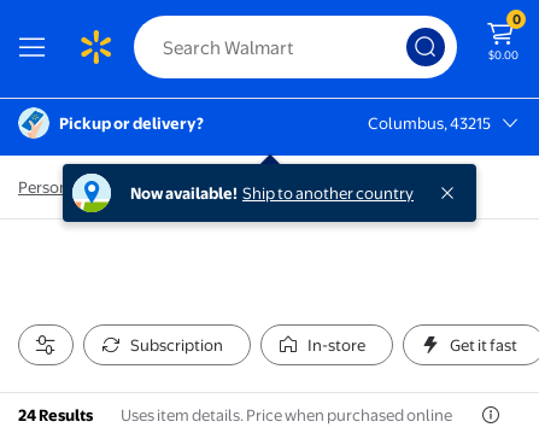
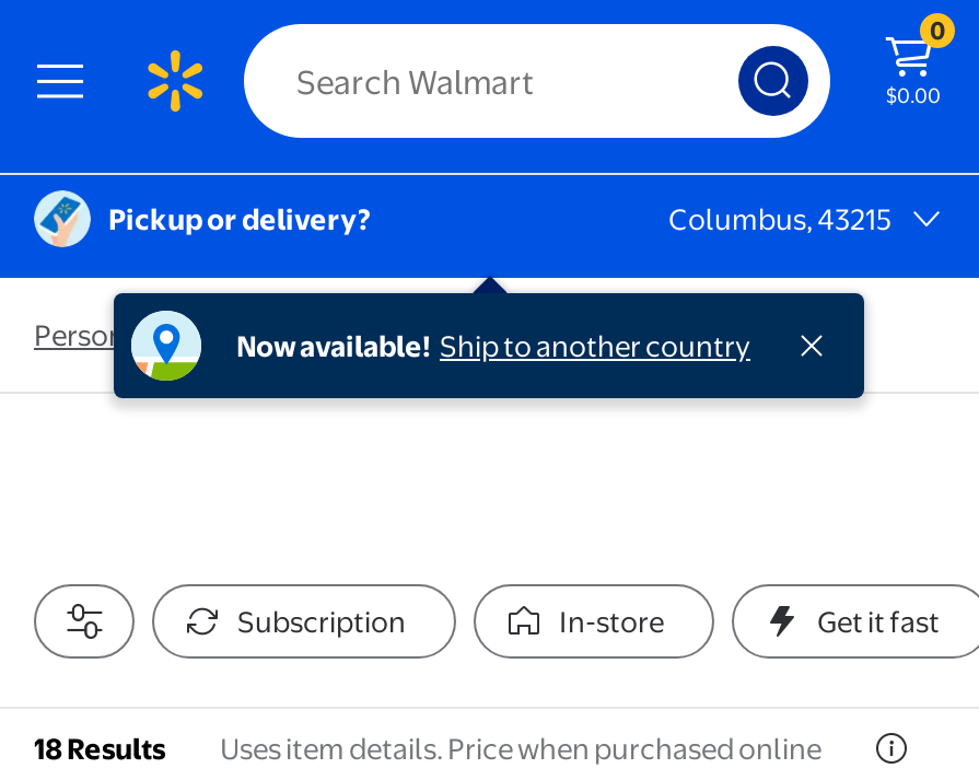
[18,405,452,424] 24 Results Uses item details. Price when purchased online -> [34,730,821,766] 18 Results Uses item details. Price when purchased online

